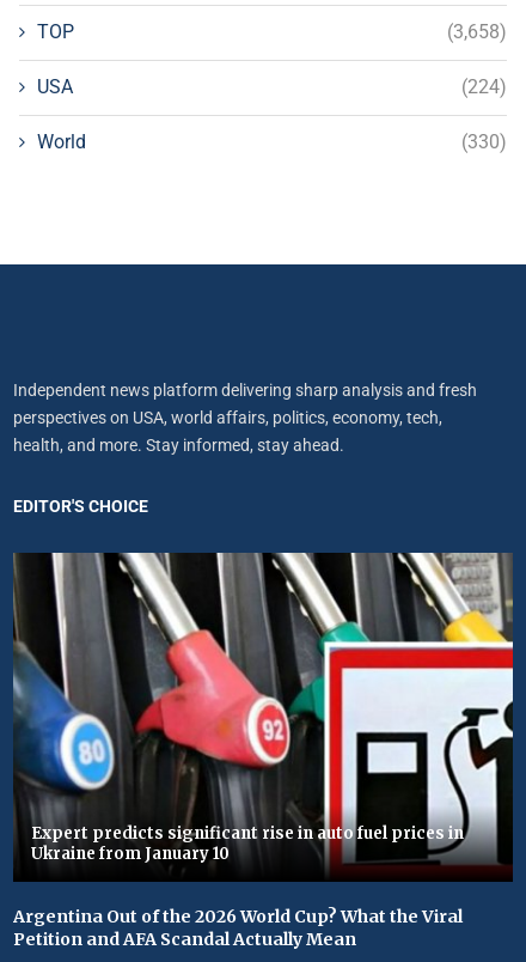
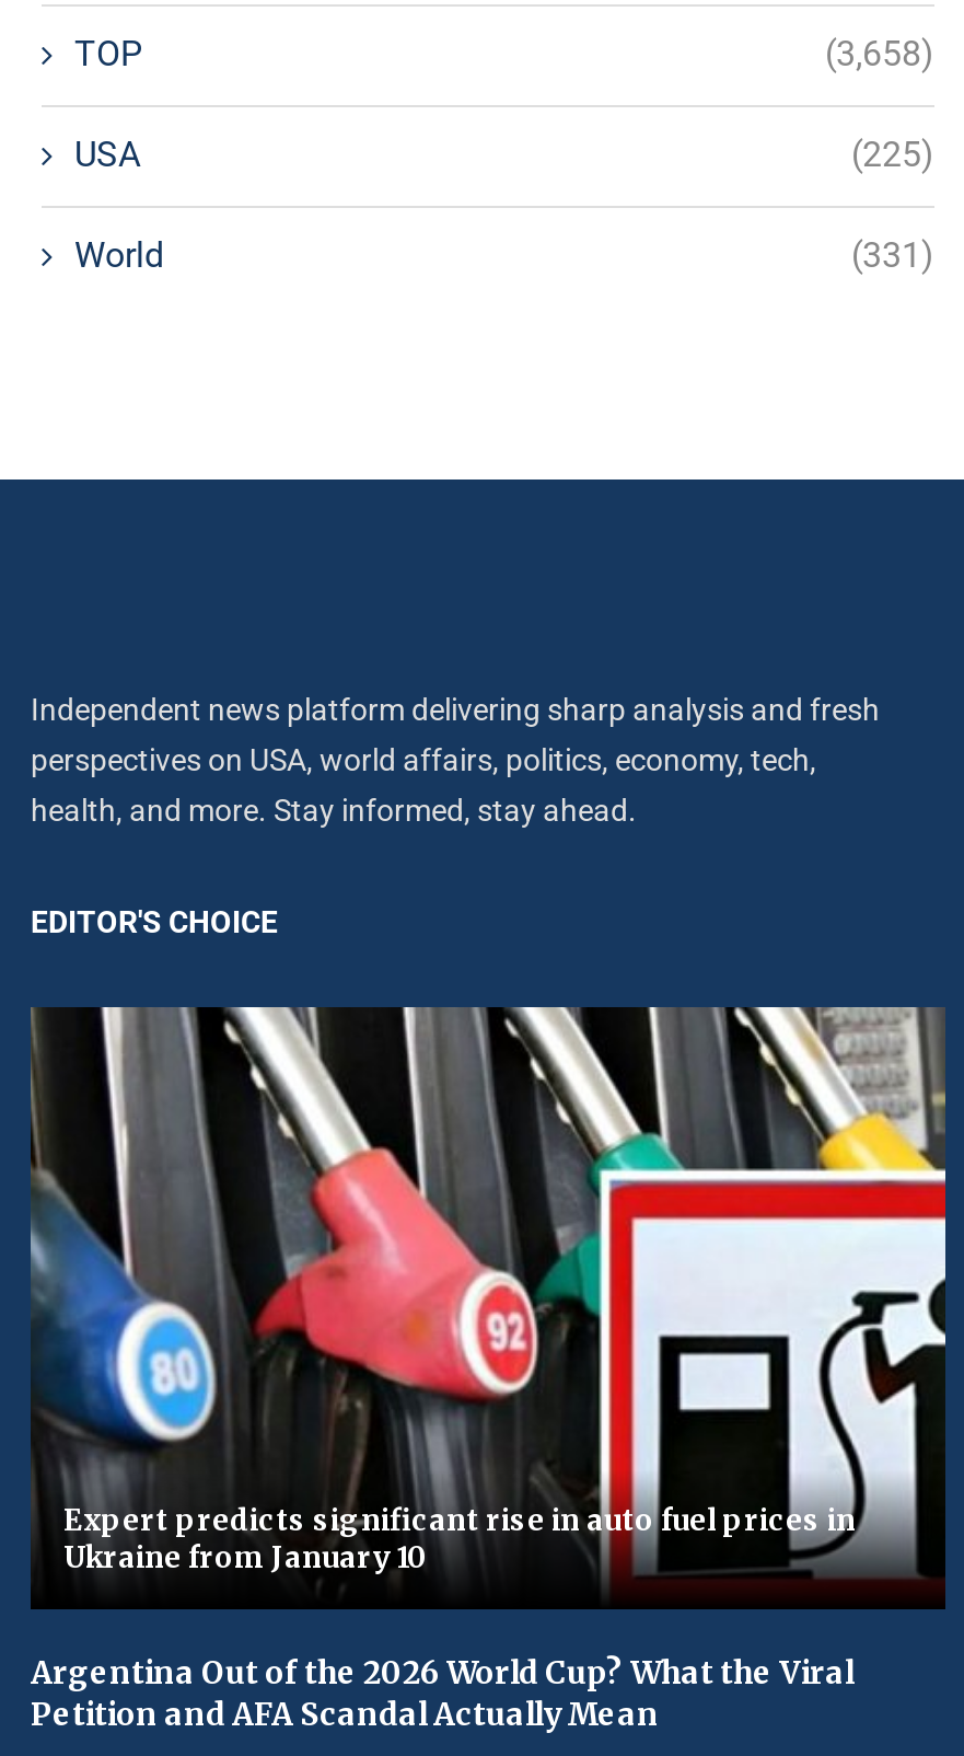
[461,75,507,98] (224) -> [851,133,934,175] (225)
[461,130,507,153] (330) -> [851,234,934,275] (331)

